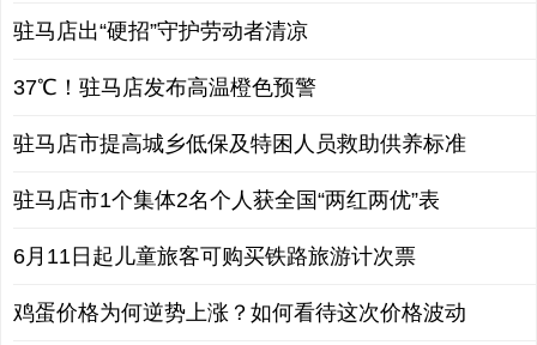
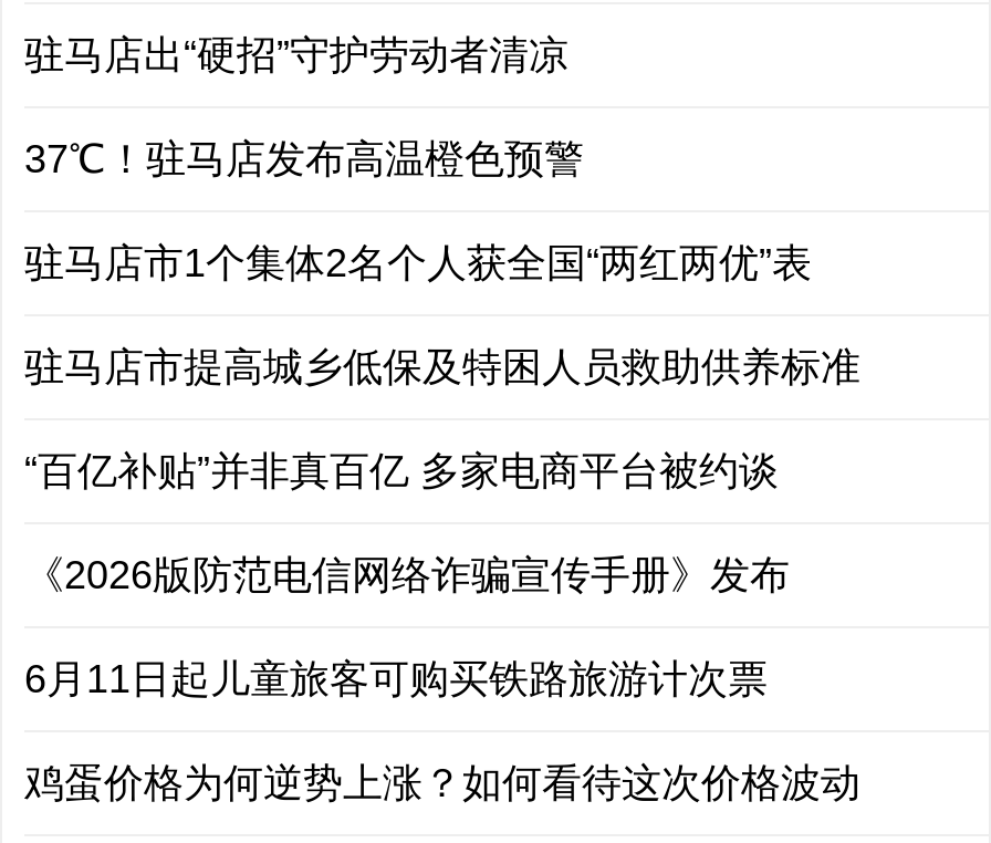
none -> [24,449,790,597] “百亿补贴”并非真百亿 多家电商平台被约谈 | 《2026版防范电信网络诈骗宣传手册》发布
moved [13,188,440,212] -> [24,241,812,285]: 驻马店市1个集体2名个人获全国“两红两优”表

